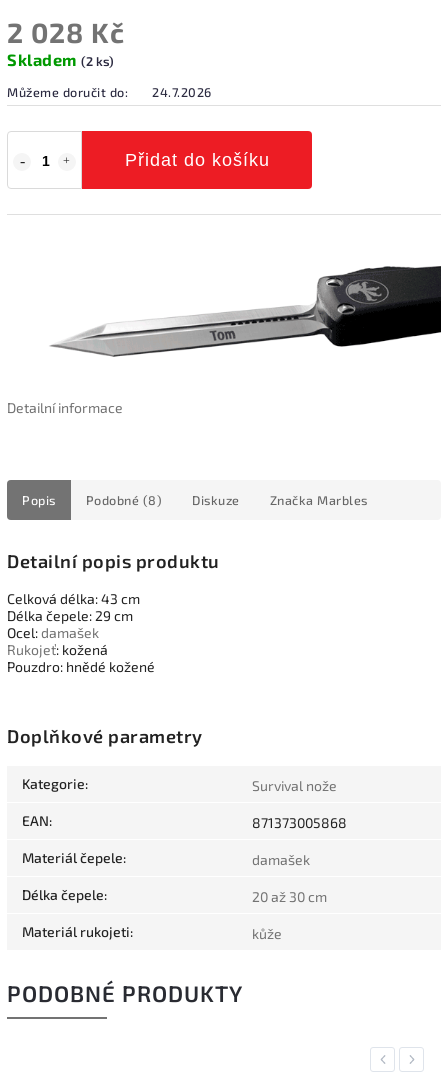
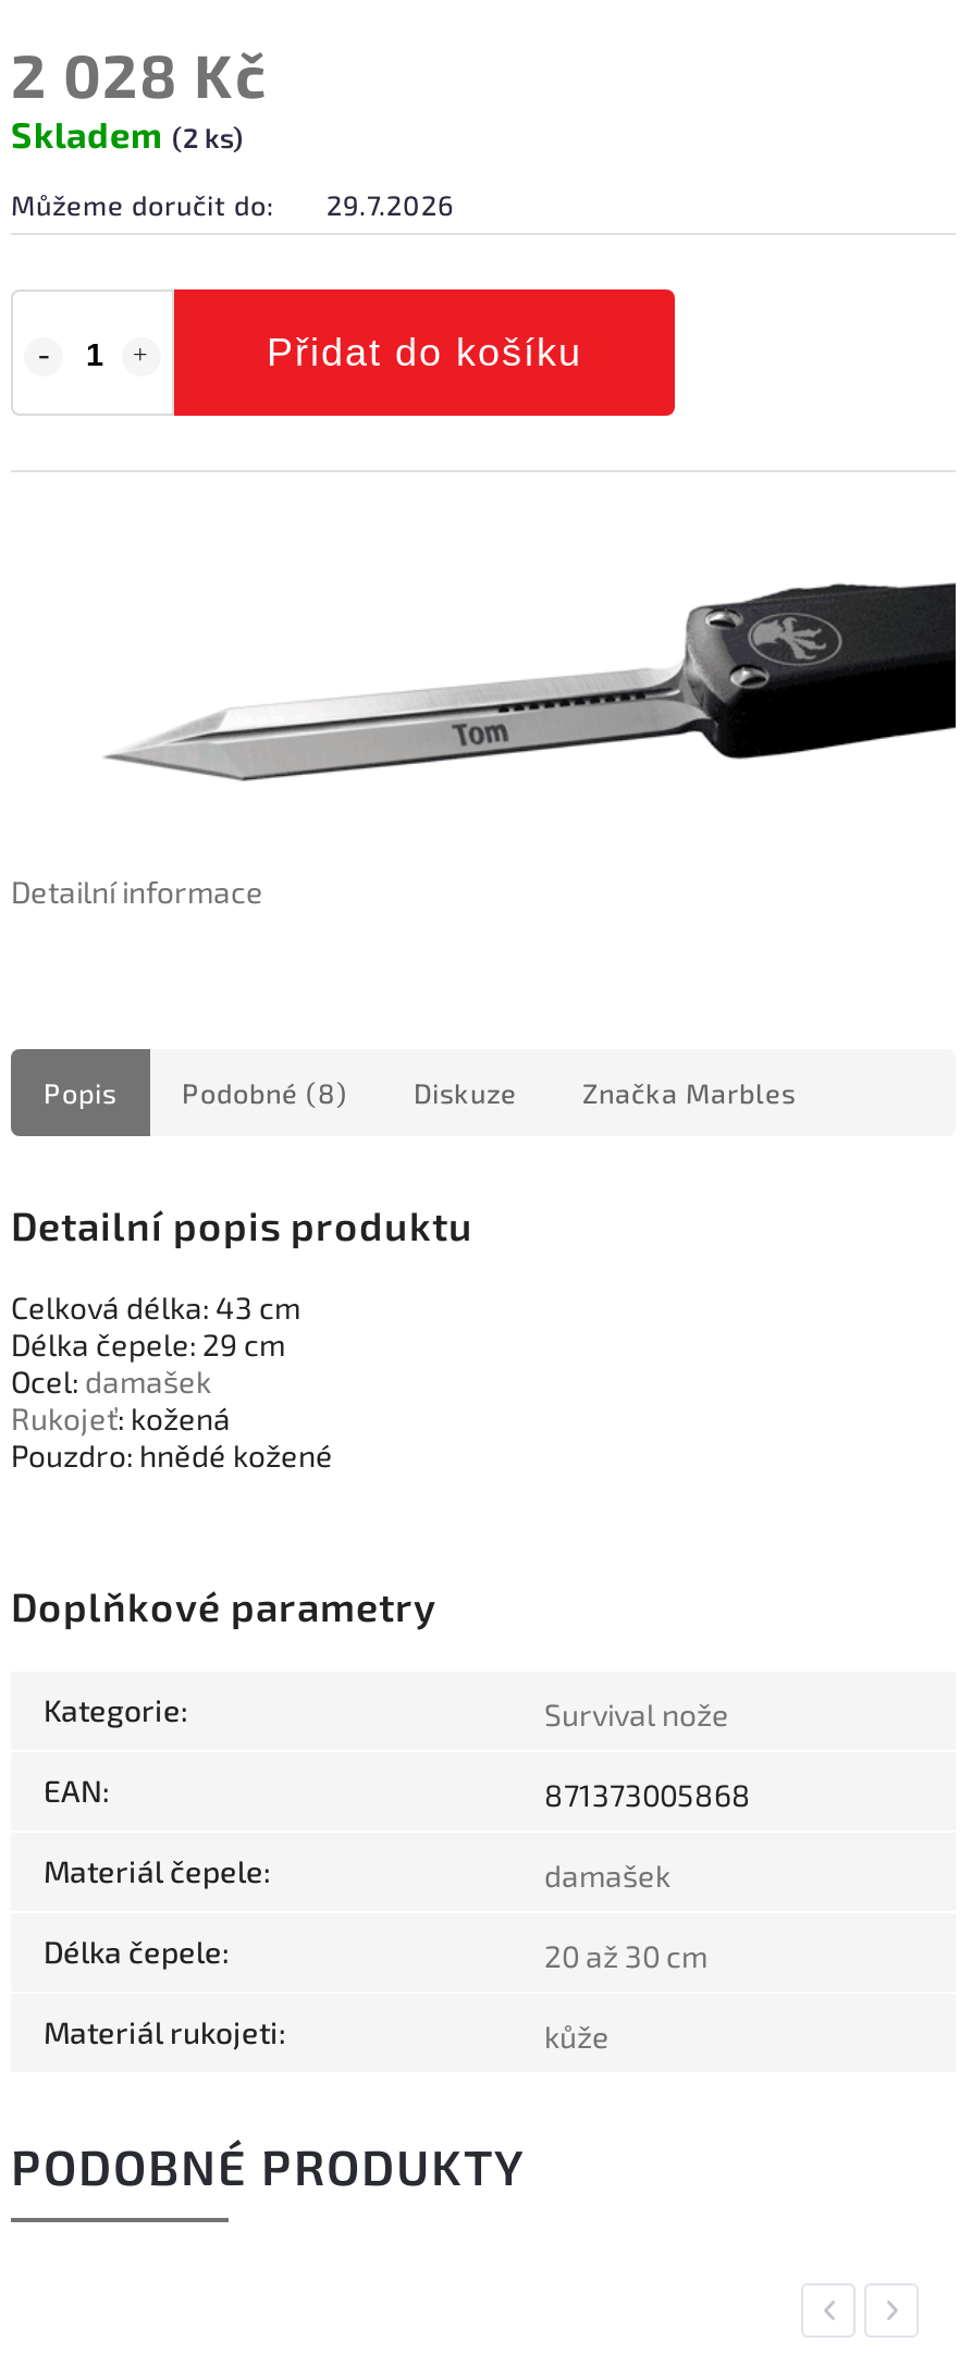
[7,83,211,99] Můžeme doručit do: 24.7.2026 -> [11,186,454,221] Můžeme doručit do: 29.7.2026

